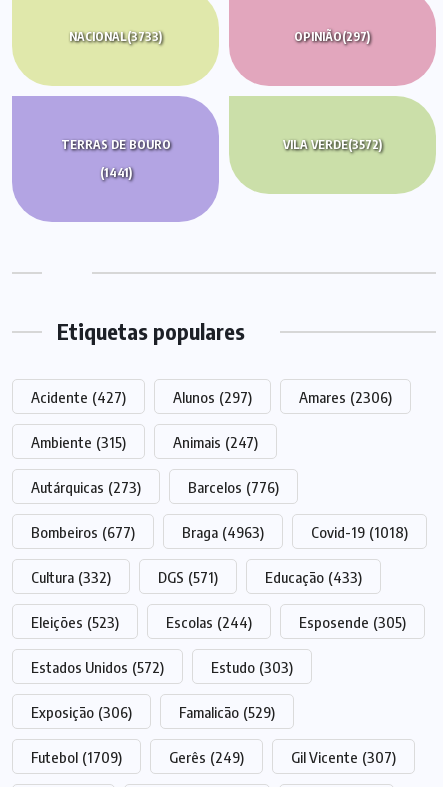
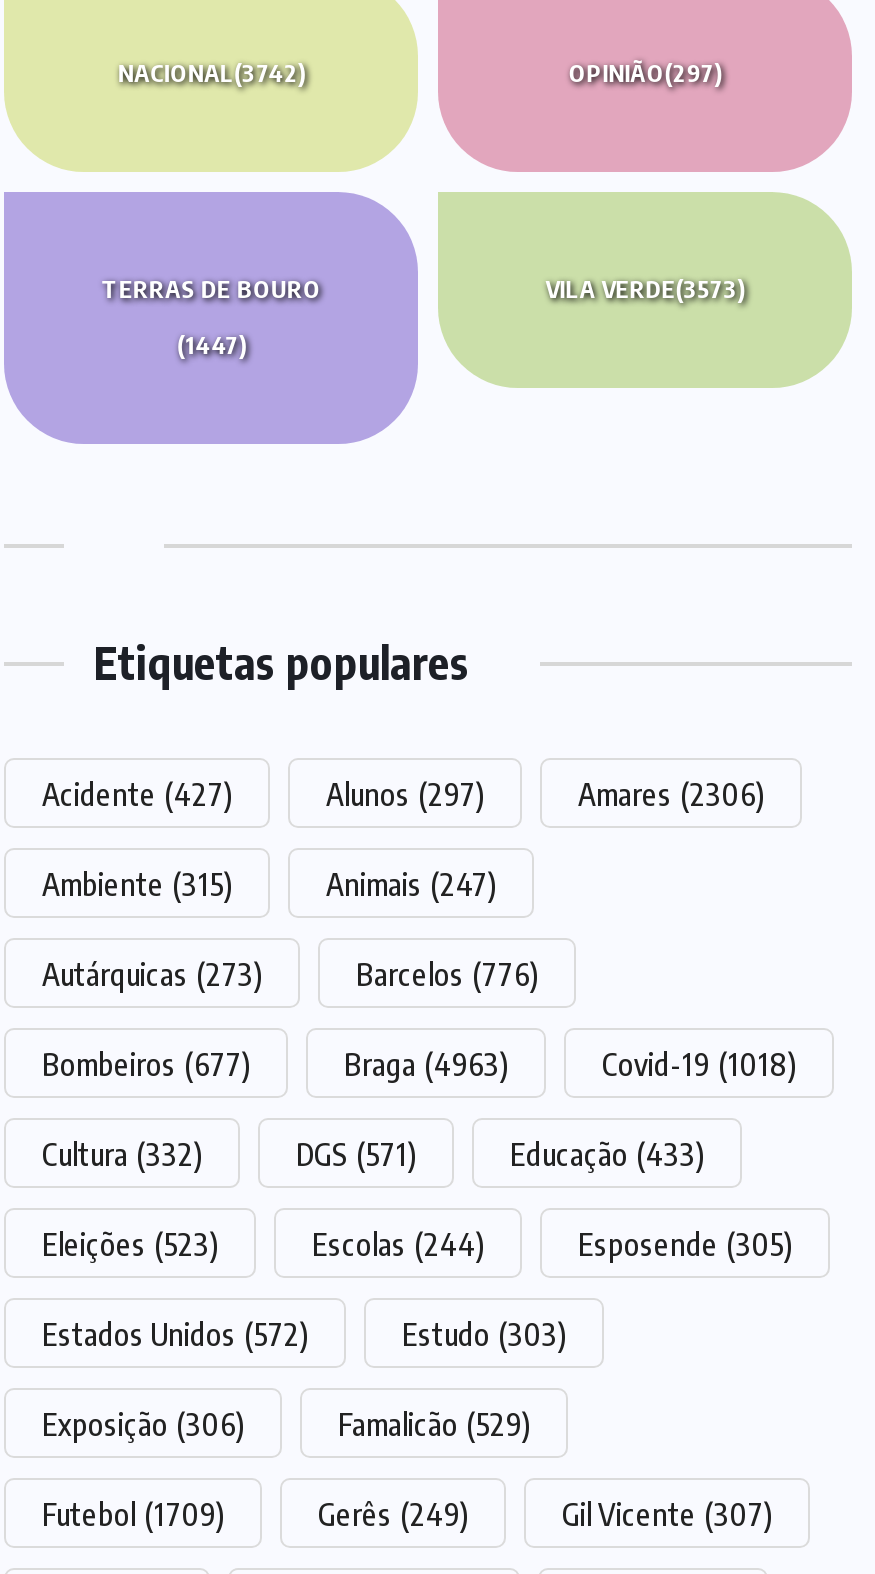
[69,29,162,44] NACIONAL(3733) -> [118,58,304,88] NACIONAL(3742)
[283,137,382,152] VILA VERDE(3572) -> [546,274,744,304] VILA VERDE(3573)
[100,165,132,180] (1441) -> [177,330,245,360] (1447)

